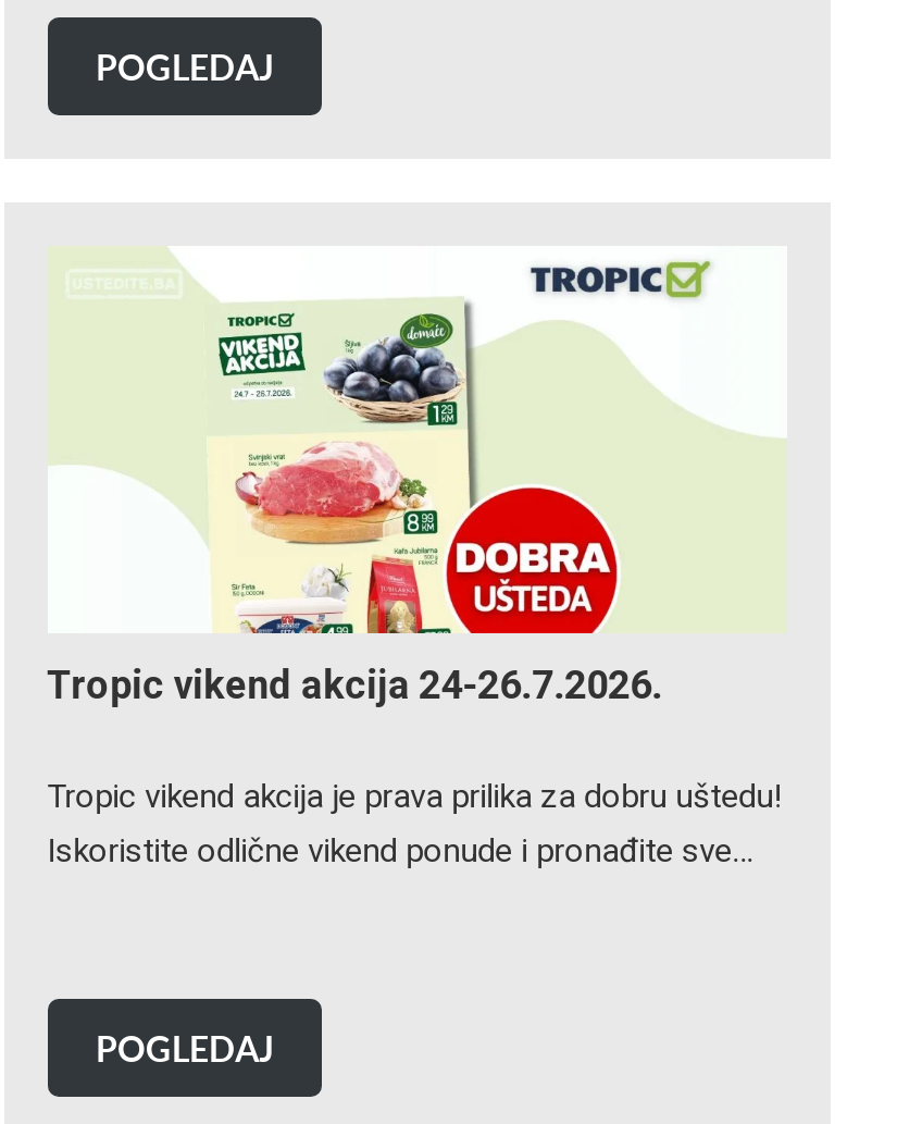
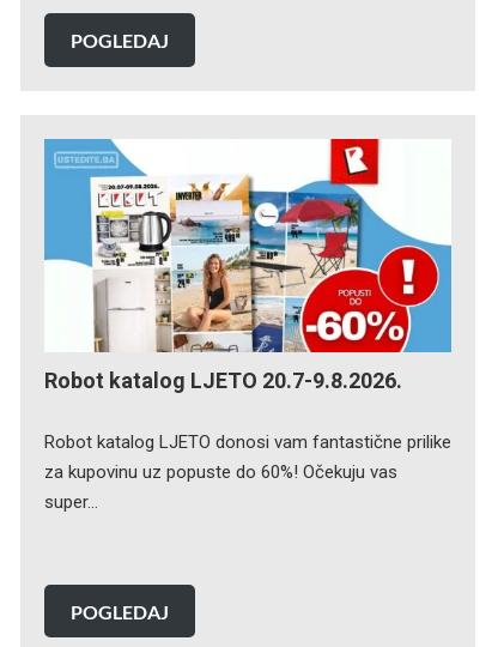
[47,246,787,707] [image] | Tropic vikend akcija 24-26.7.2026. -> [43,138,453,393] [image] | Robot katalog LJETO 20.7-9.8.2026.
[47,777,782,871] Tropic vikend akcija je prava prilika za dobru uštedu! | Iskoristite odlične vikend ponude i pronađite sve… -> [44,432,451,513] Robot katalog LJETO donosi vam fantastične prilike | za kupovinu uz popuste do 60%! Očekuju vas | super…

